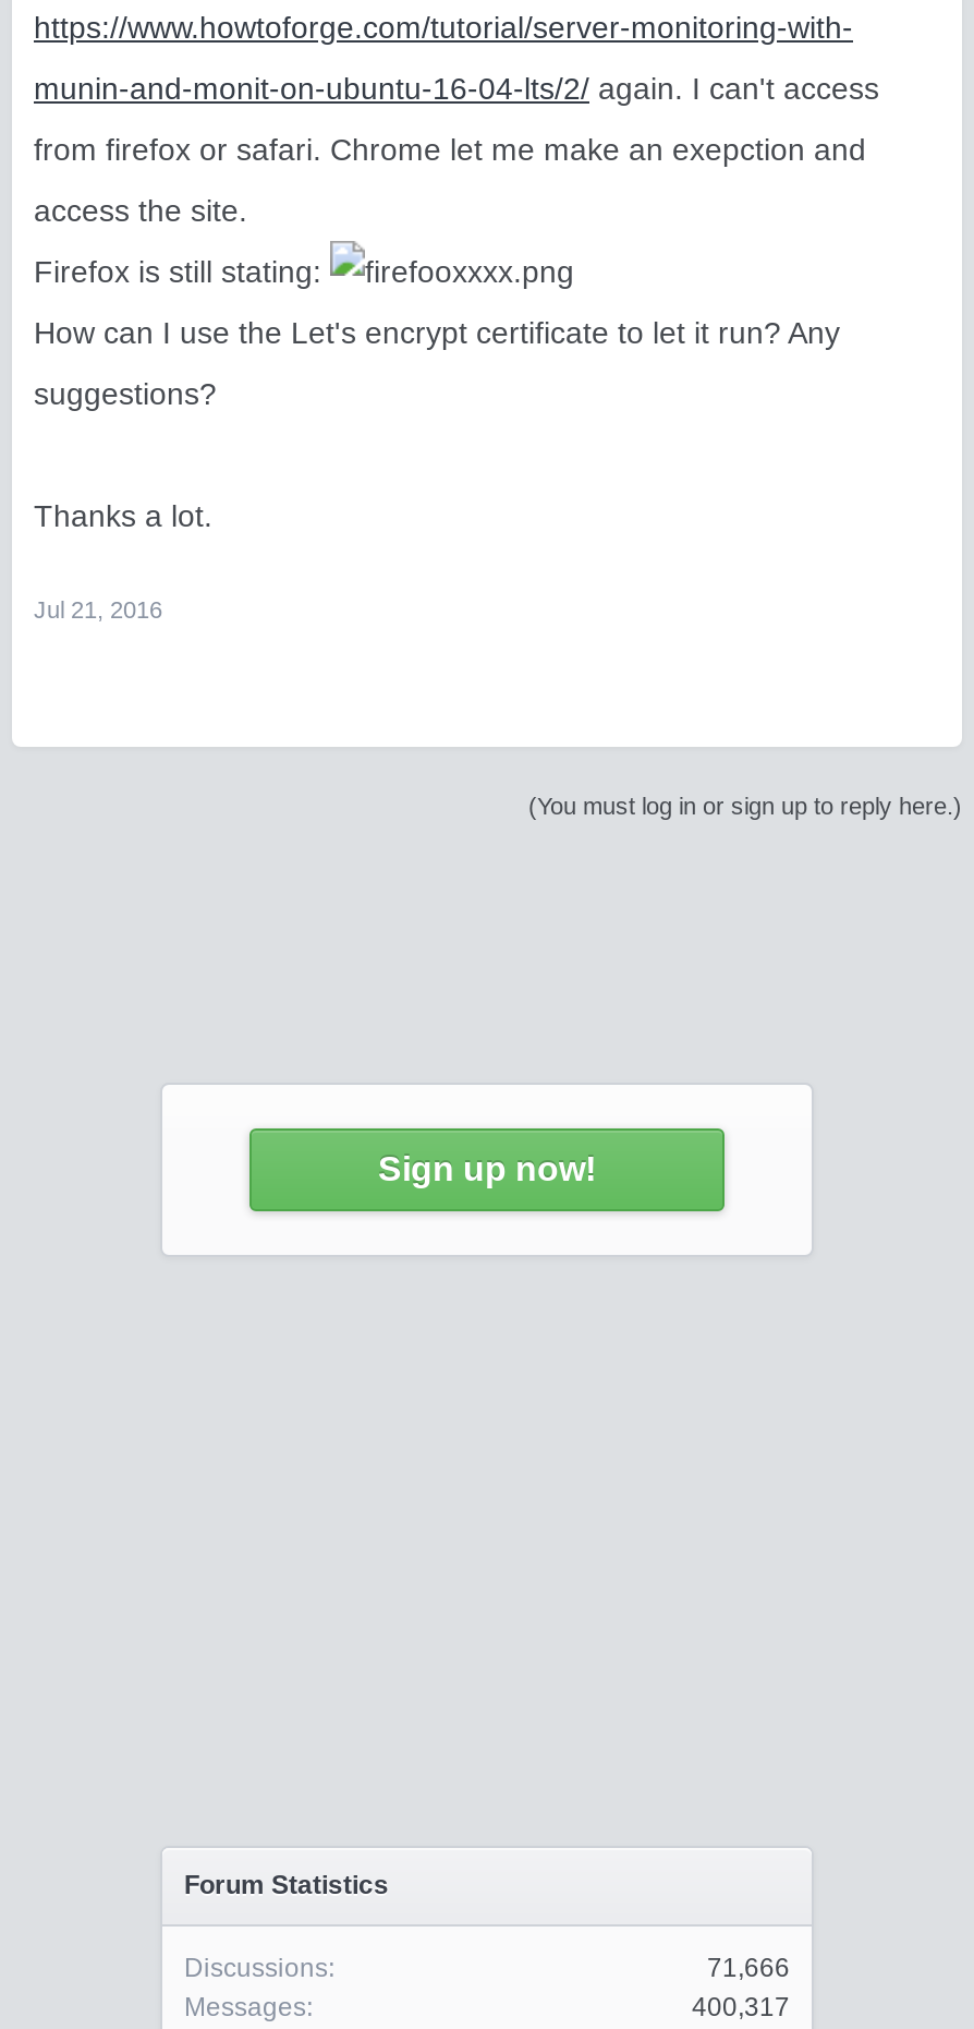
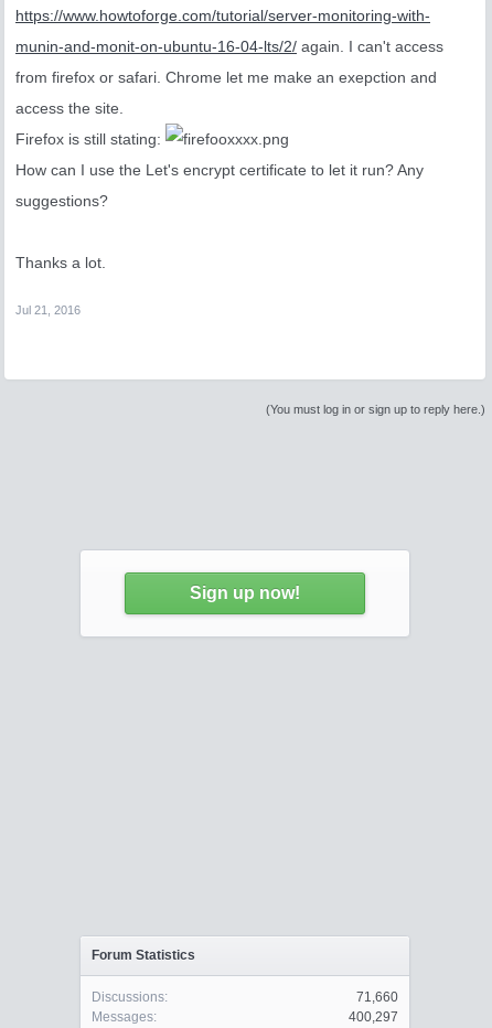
[707,1953,790,1983] 71,666 -> [356,989,398,1005] 71,660
[692,1992,790,2022] 400,317 -> [349,1009,398,1025] 400,297

